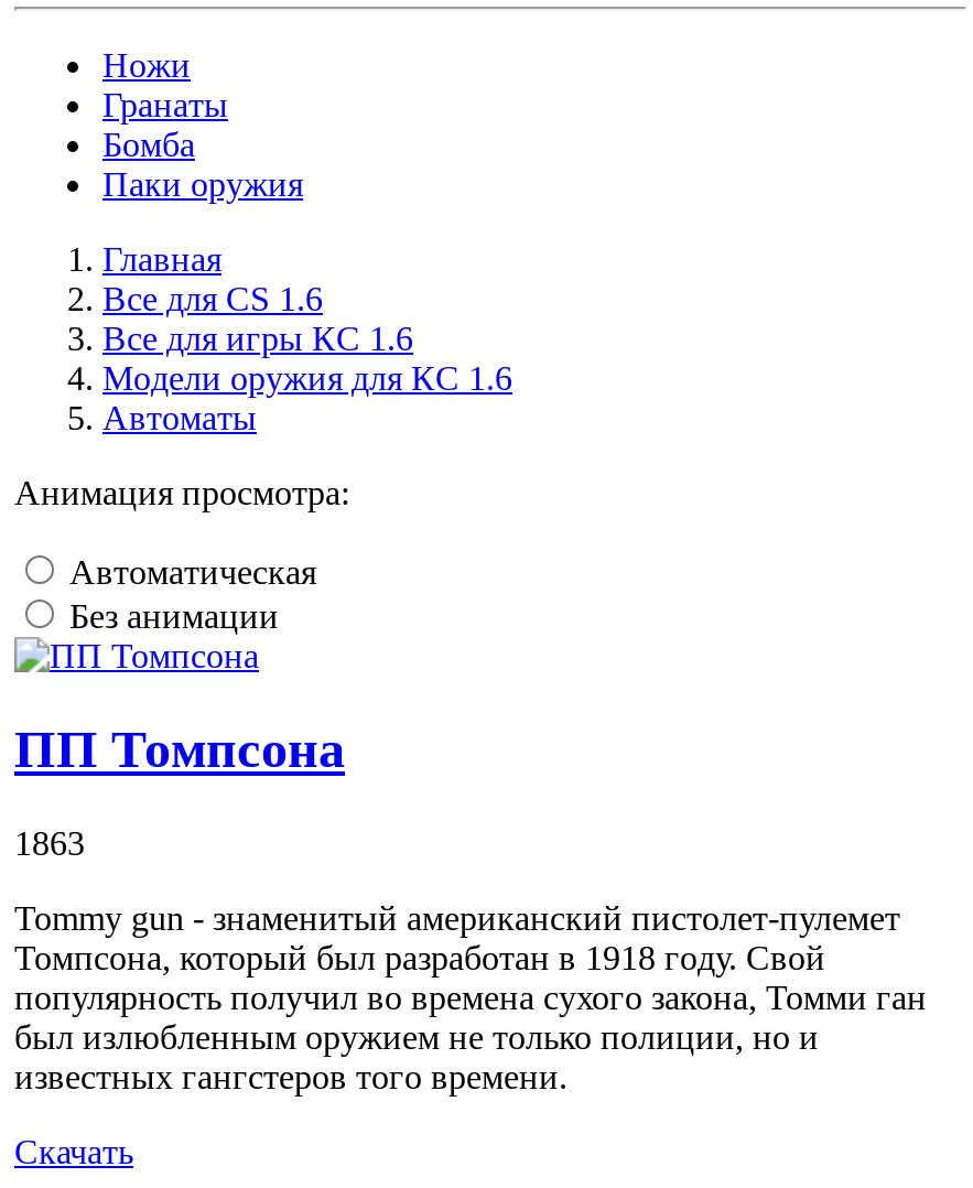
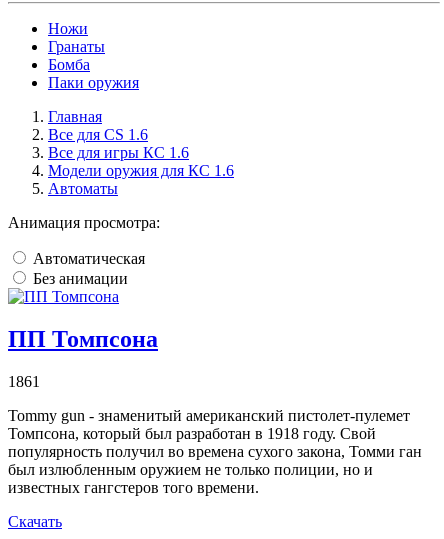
[14,824,85,862] 1863 -> [8,373,40,390] 1861

